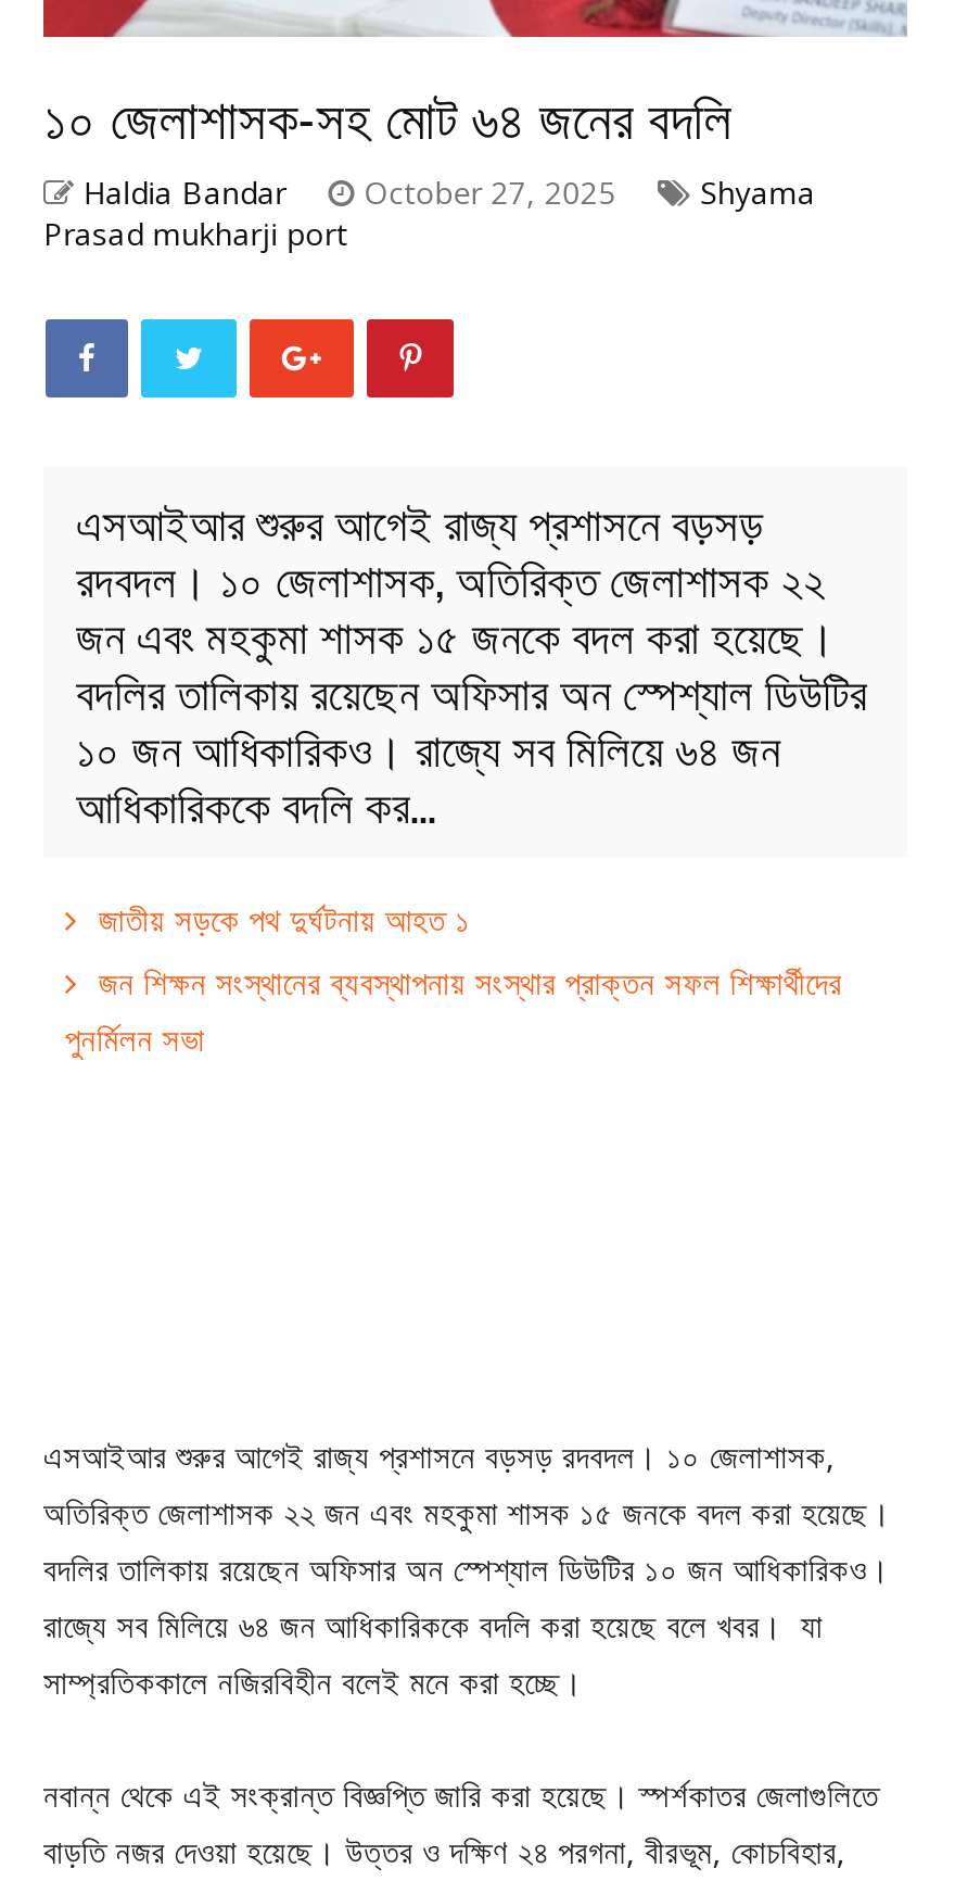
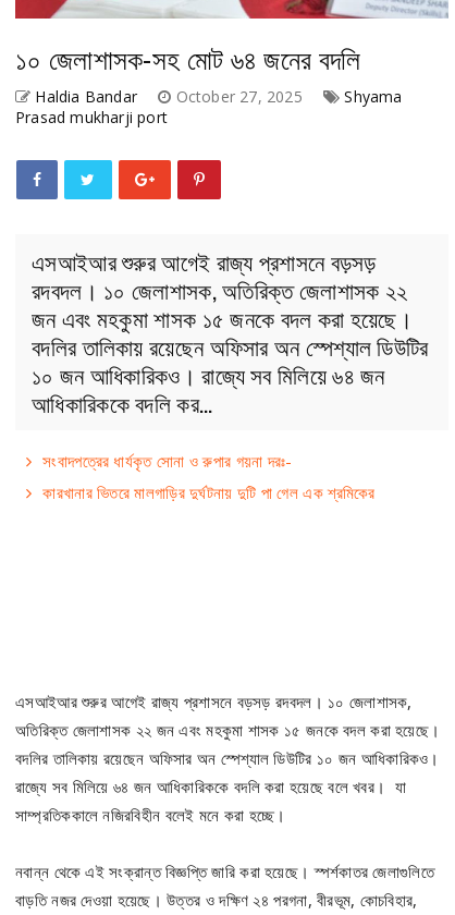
[65,896,842,1059] জাতীয় সড়কে পথ দুর্ঘটনায় আহত ১ | জন শিক্ষন সংস্থানের ব্যবস্থাপনায় সংস্থার প্রাক্তন সফল শিক্ষার্থীদের | পুনর্মিলন সভা -> [43,450,375,503] সংবাদপত্রের ধার্যকৃত সোনা ও রুপার গয়না দরঃ- | কারখানার ভিতরে মালগাড়ির দুর্ঘটনায় দুটি পা গেল এক শ্রমিকের

